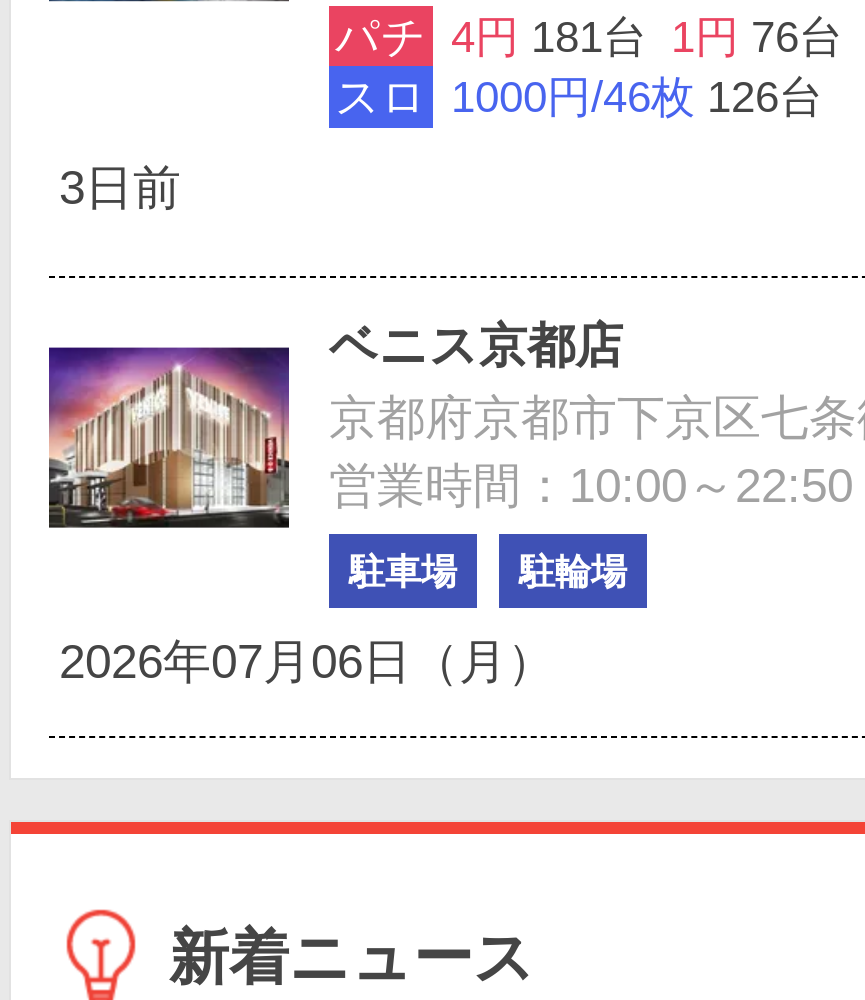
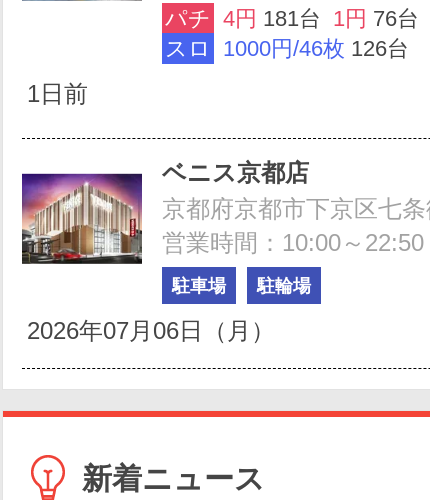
[59,159,181,213] 3日前 -> [27,79,88,106] 1日前

